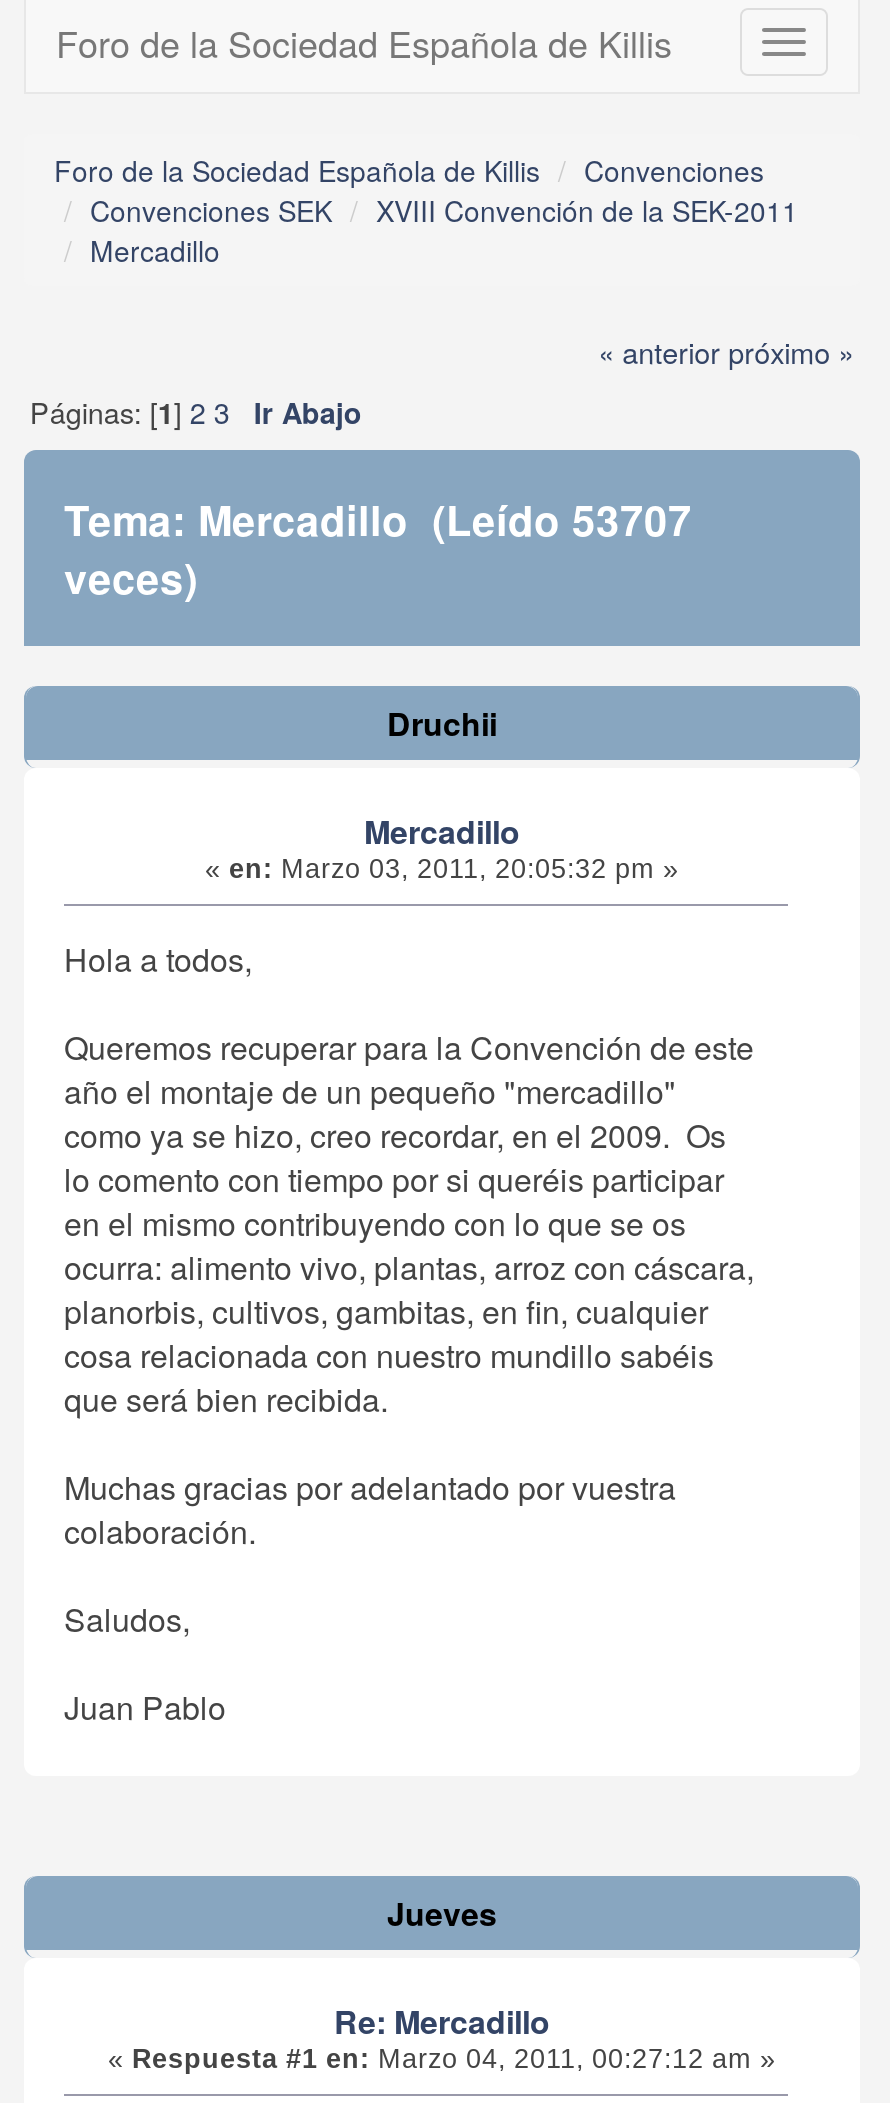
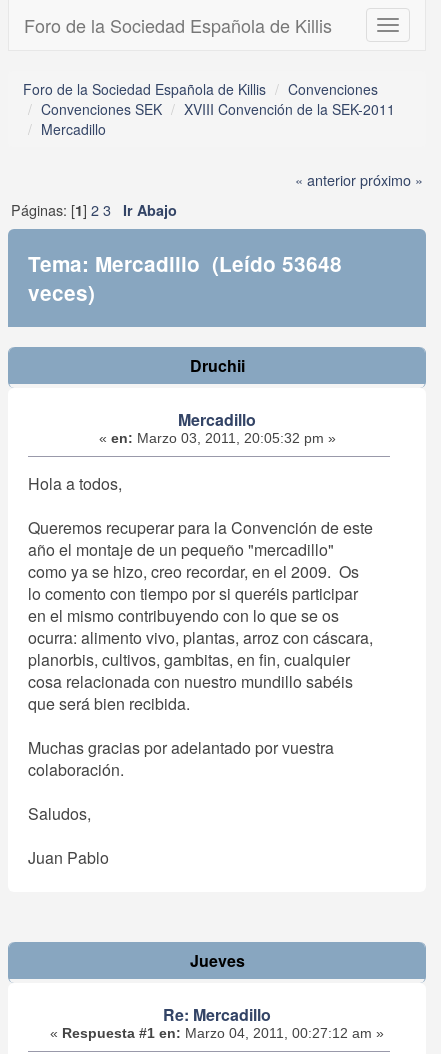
[64,490,692,548] Tema: Mercadillo (Leído 53707 -> [28,249,342,278] Tema: Mercadillo (Leído 53648

